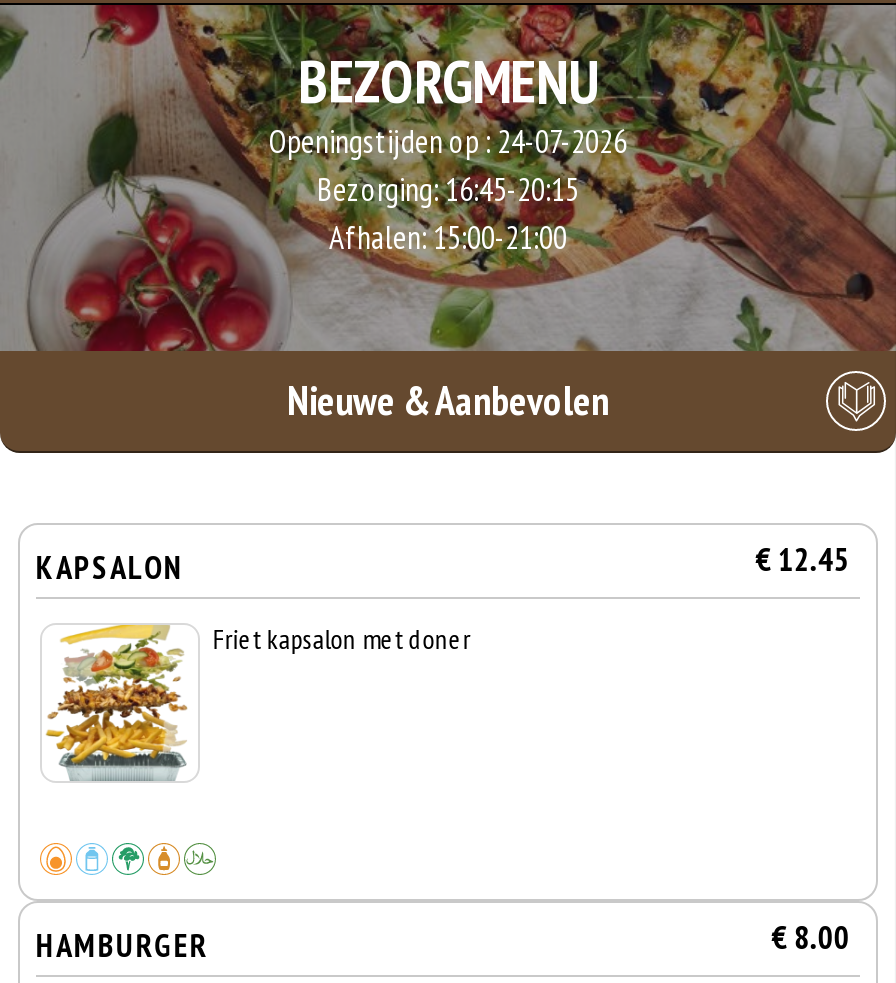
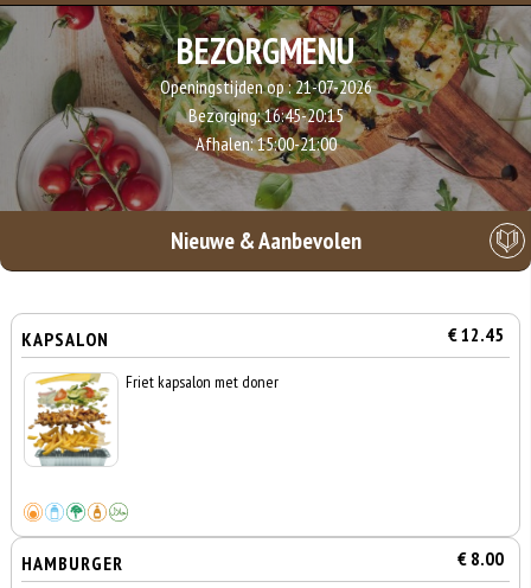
[269,121,627,161] Openingstijden op : 24-07-2026 -> [159,75,372,98] Openingstijden op : 21-07-2026

